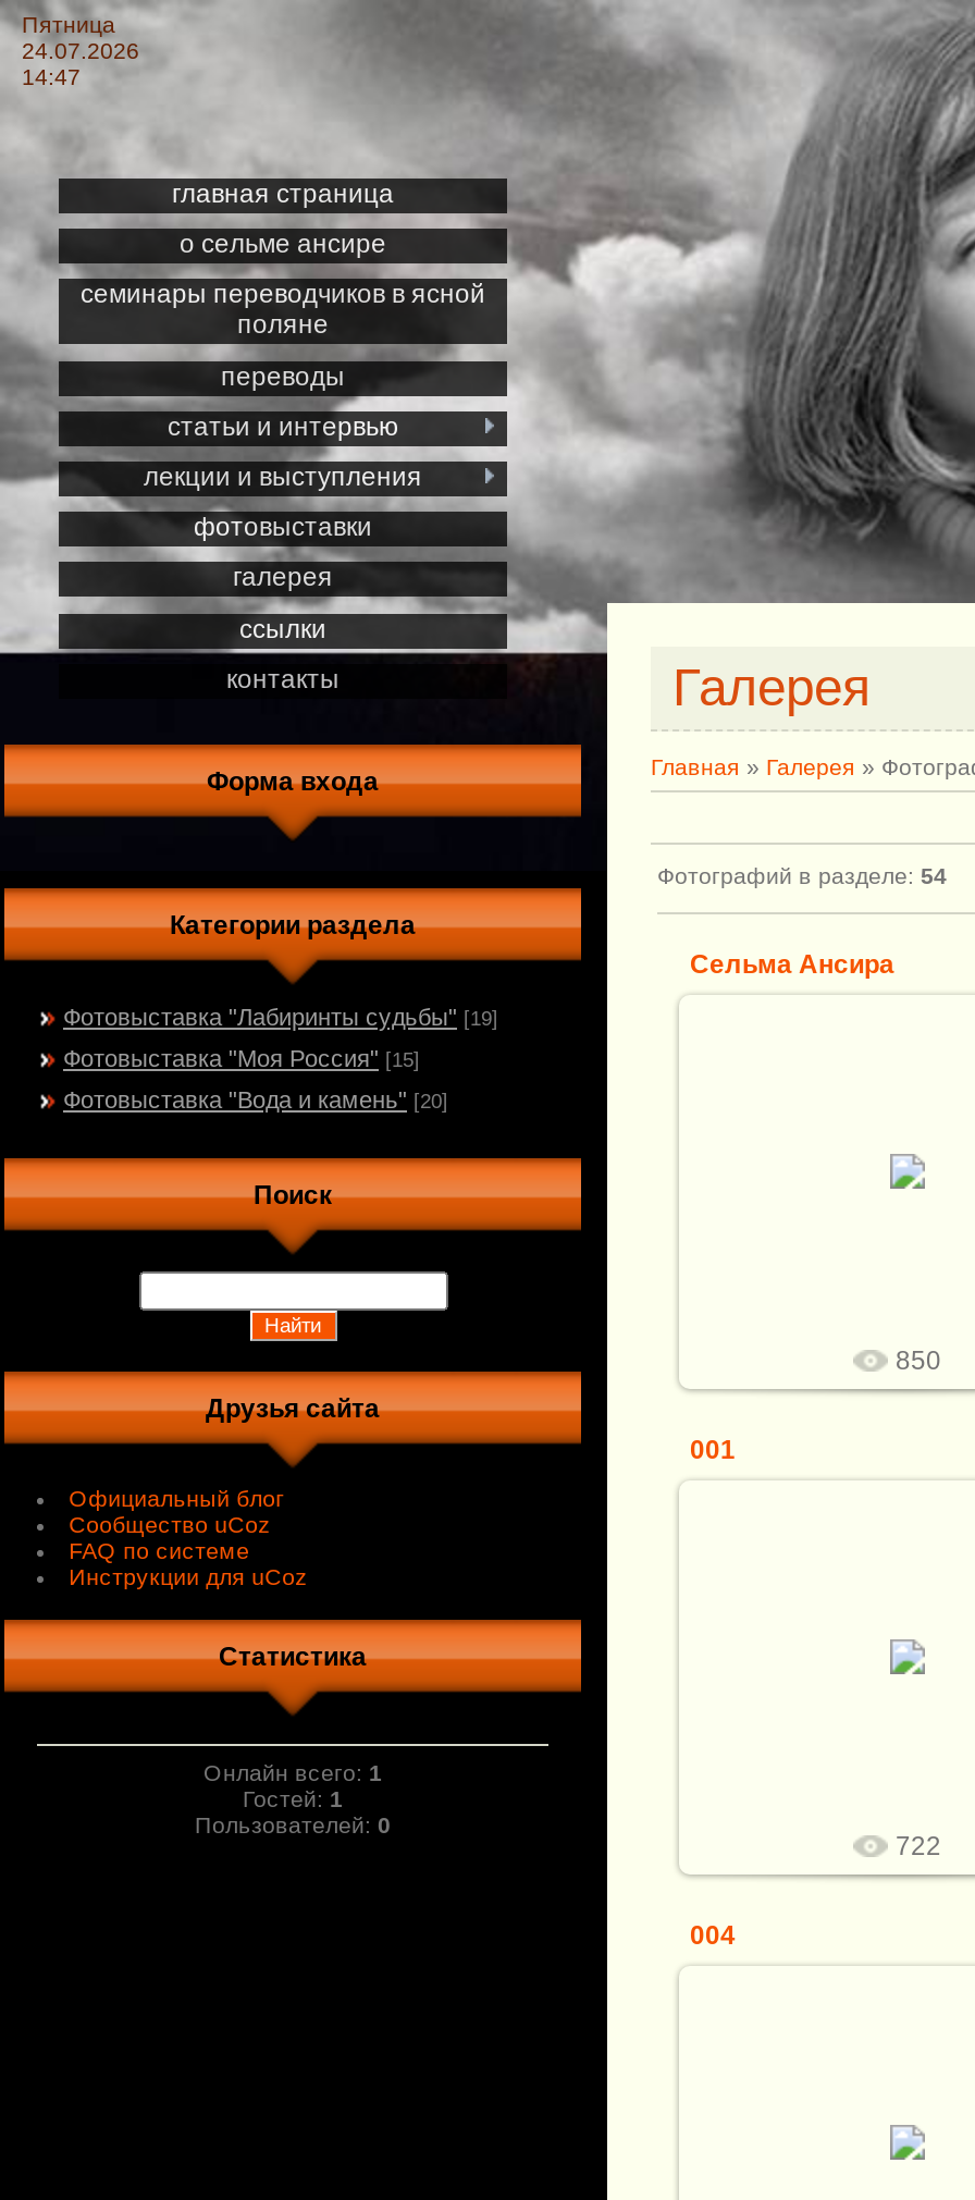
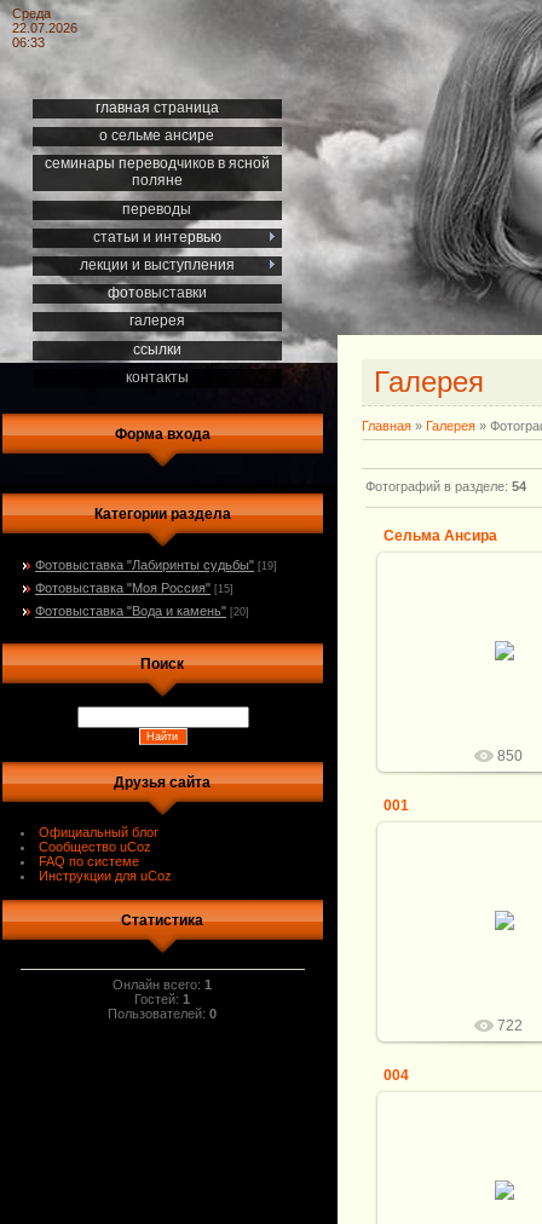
[22,11,139,89] Пятница | 24.07.2026 | 14:47 -> [12,6,77,50] Среда | 22.07.2026 | 06:33

